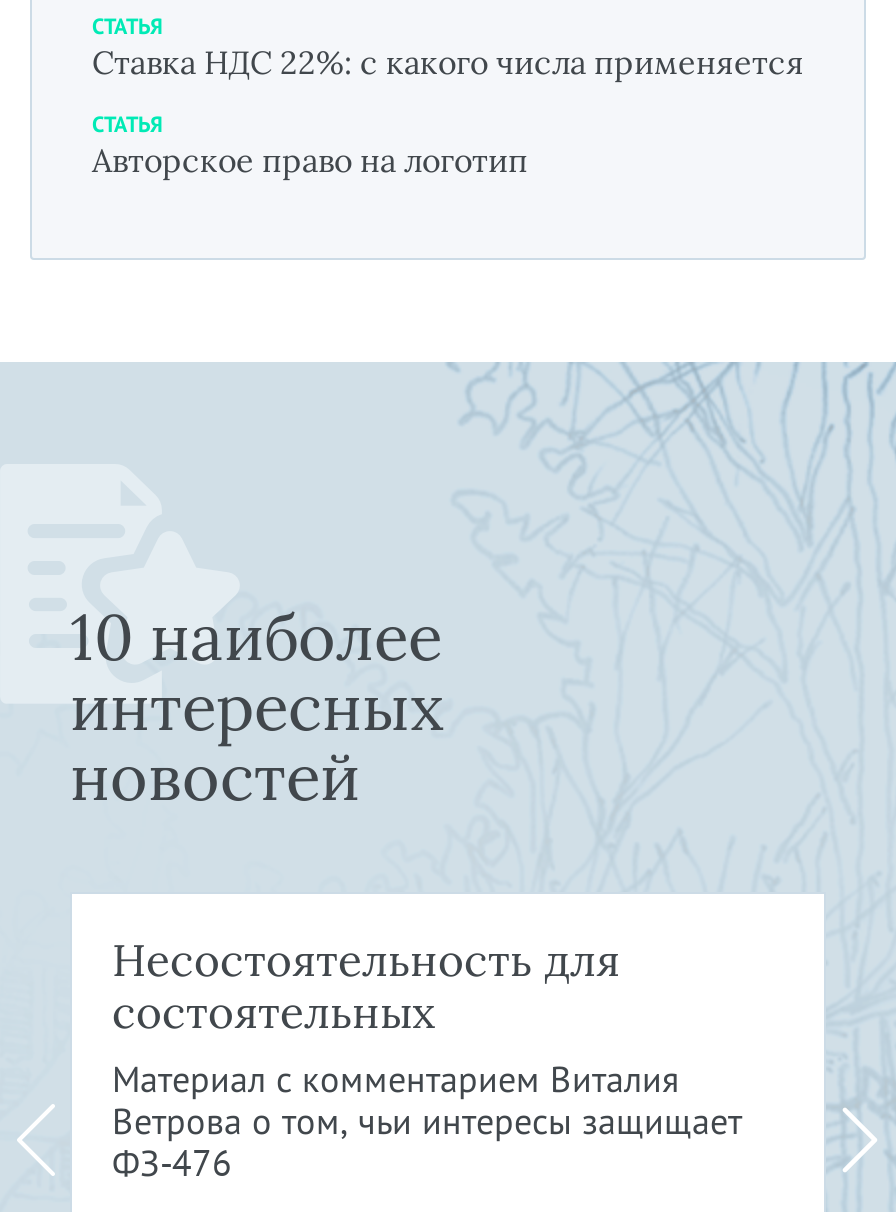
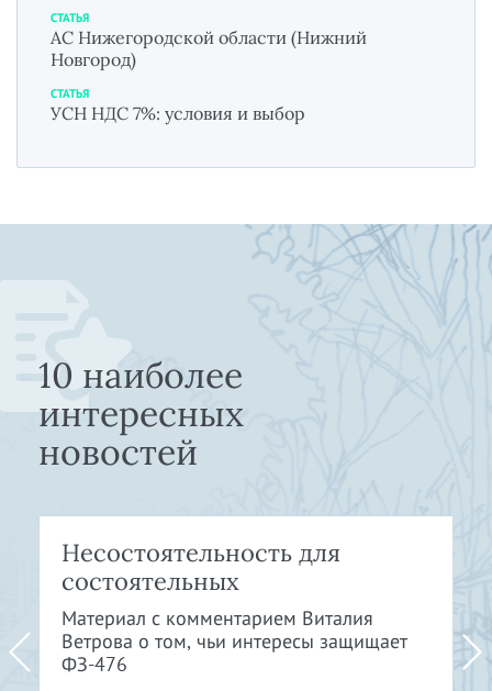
[92,41,804,81] Ставка НДС 22%: с какого числа применяется -> [51,26,367,70] АС Нижегородской области (Нижний | Новгород)
[92,139,528,179] Авторское право на логотип -> [51,102,305,124] УСН НДС 7%: условия и выбор

